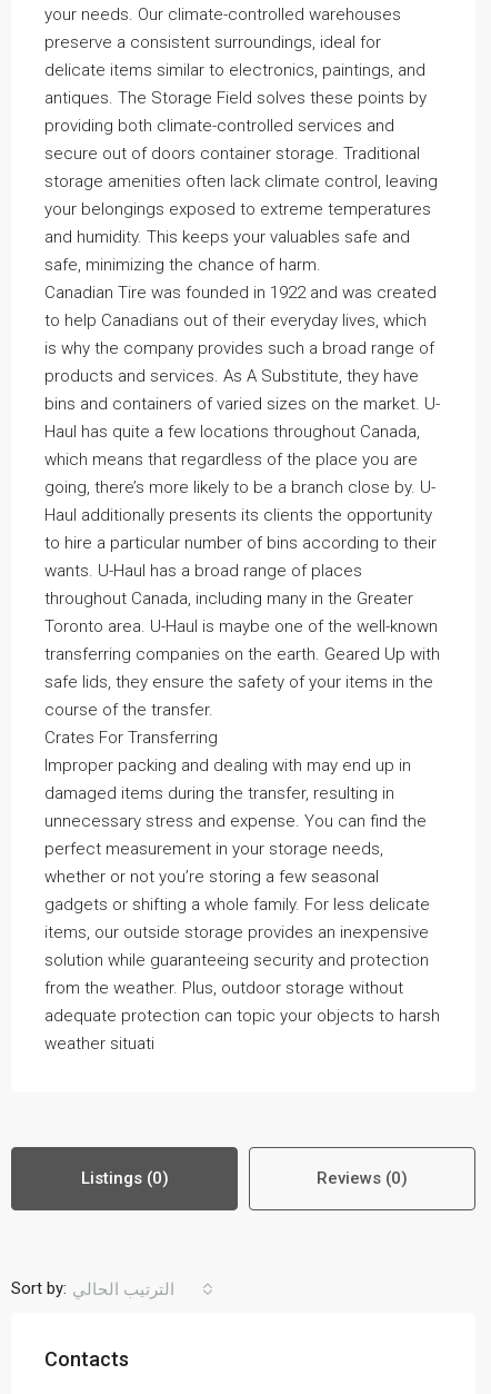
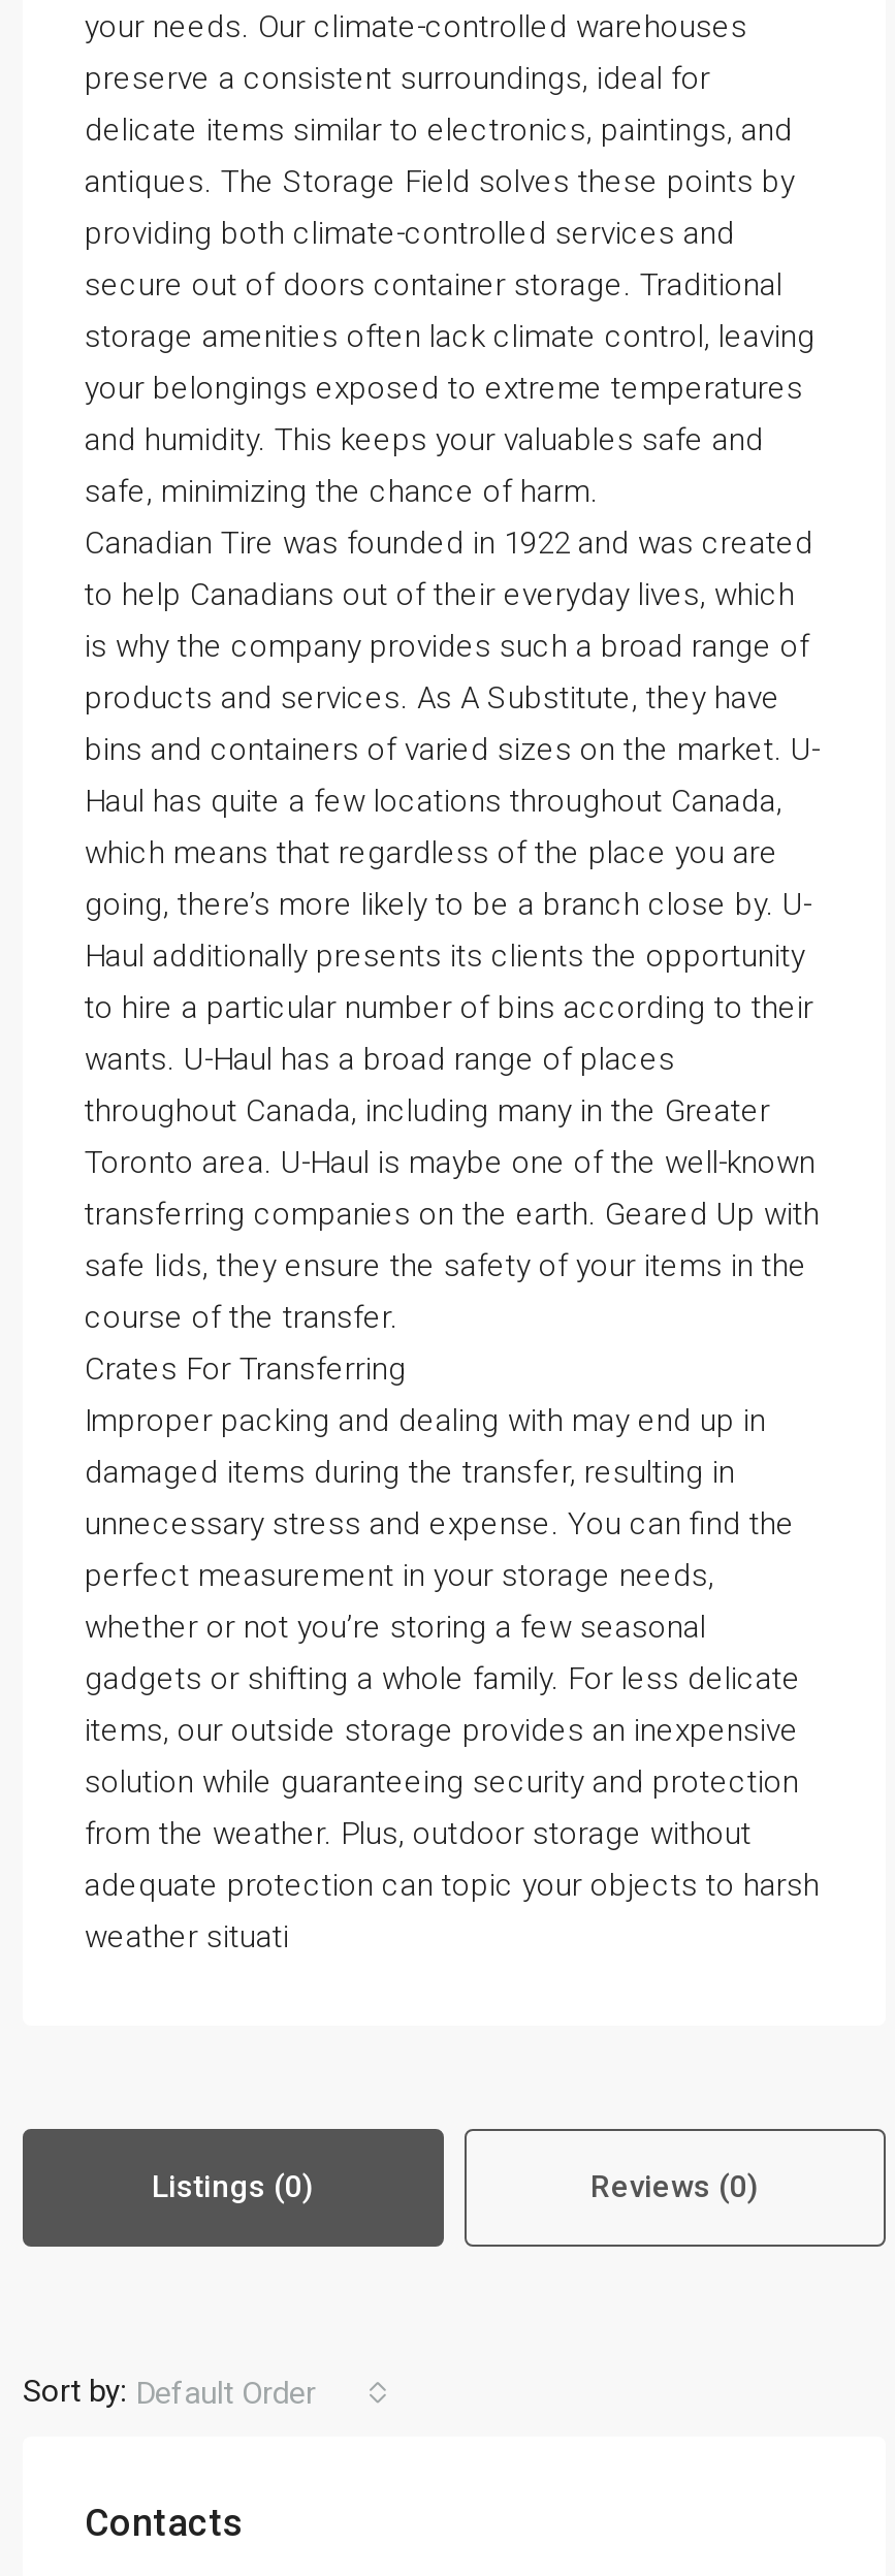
[11,1278,174,1299] Sort by: الترتيب الحالي -> [23,2373,316,2411] Sort by: Default Order

